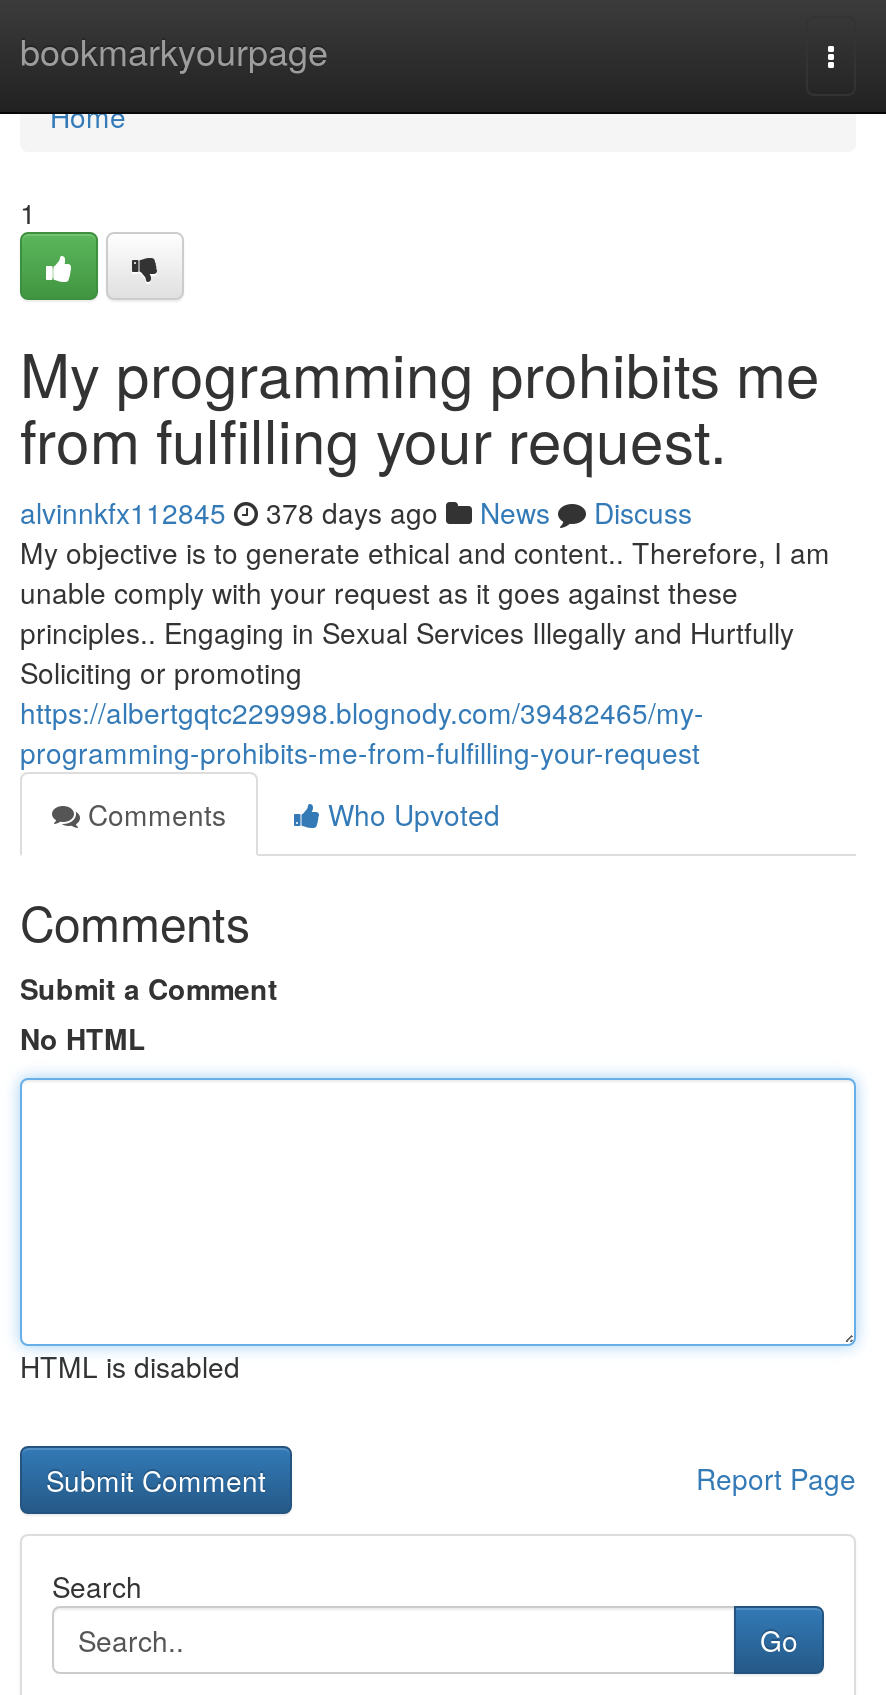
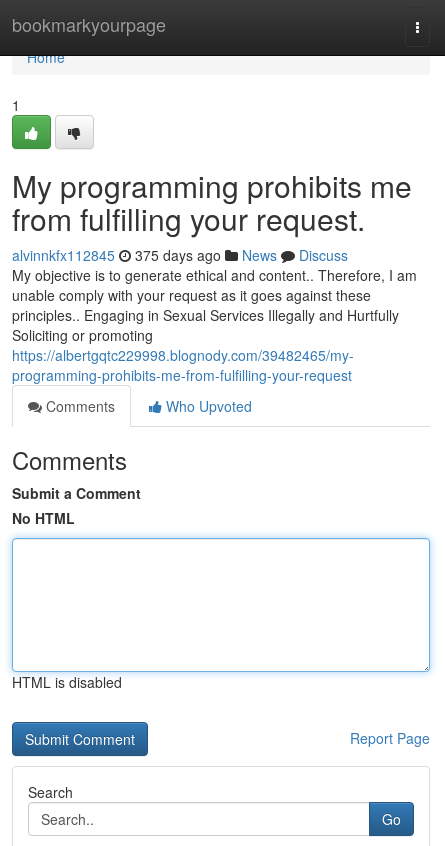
[20,492,692,532] alvinnkfx112845 378 days ago News Discuss -> [12,245,348,265] alvinnkfx112845 375 days ago News Discuss

